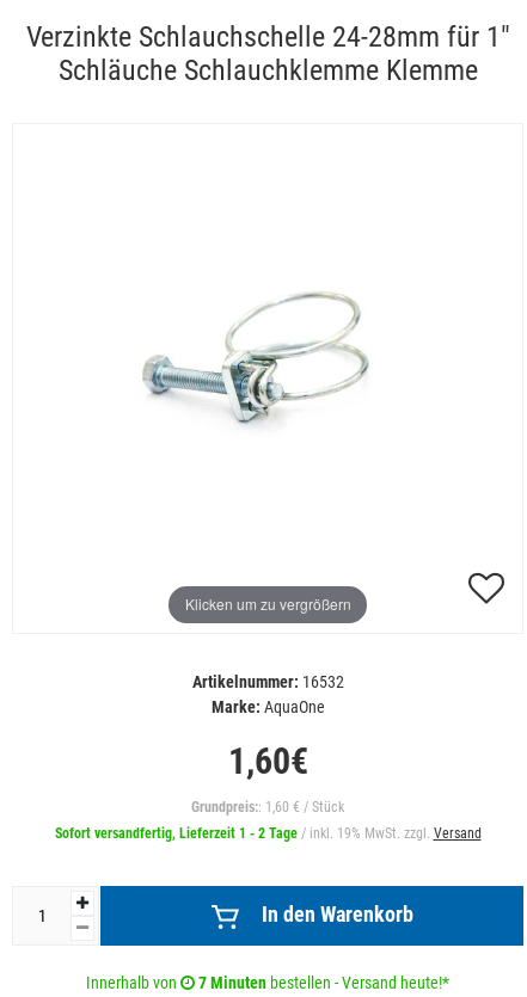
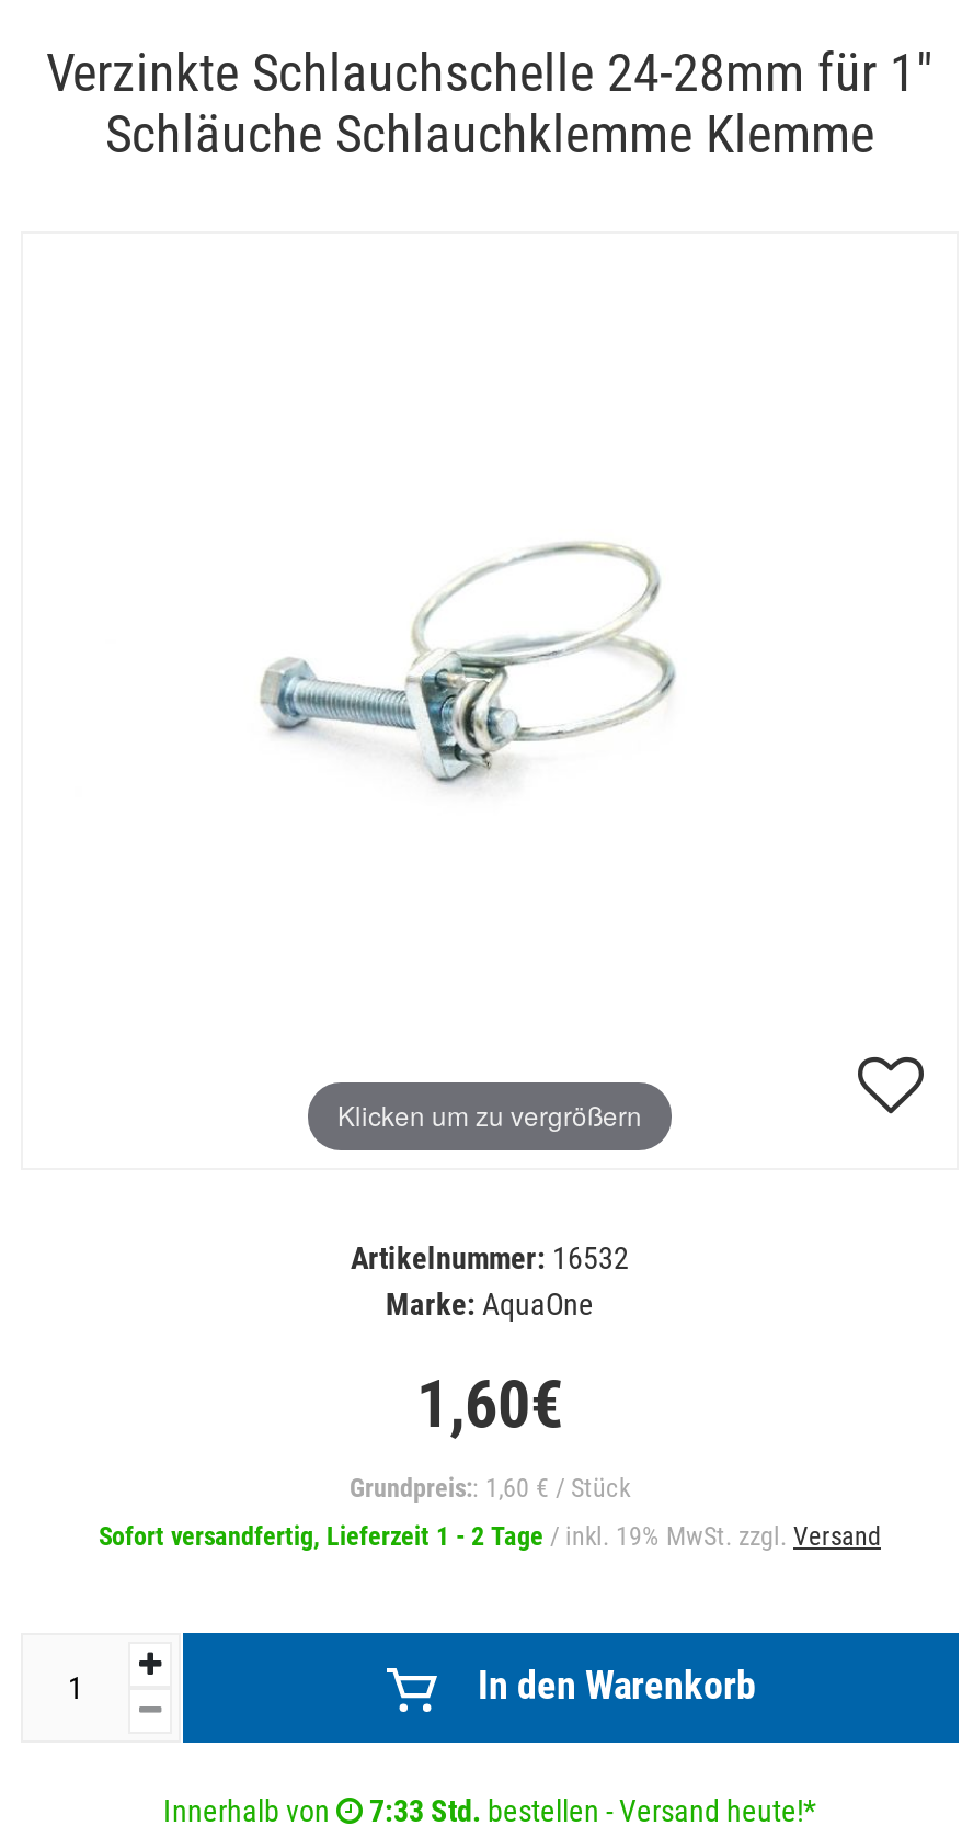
[198,973,449,992] 7 Minuten bestellen - Versand heute!* -> [369,1792,816,1827] 7:33 Std. bestellen - Versand heute!*

